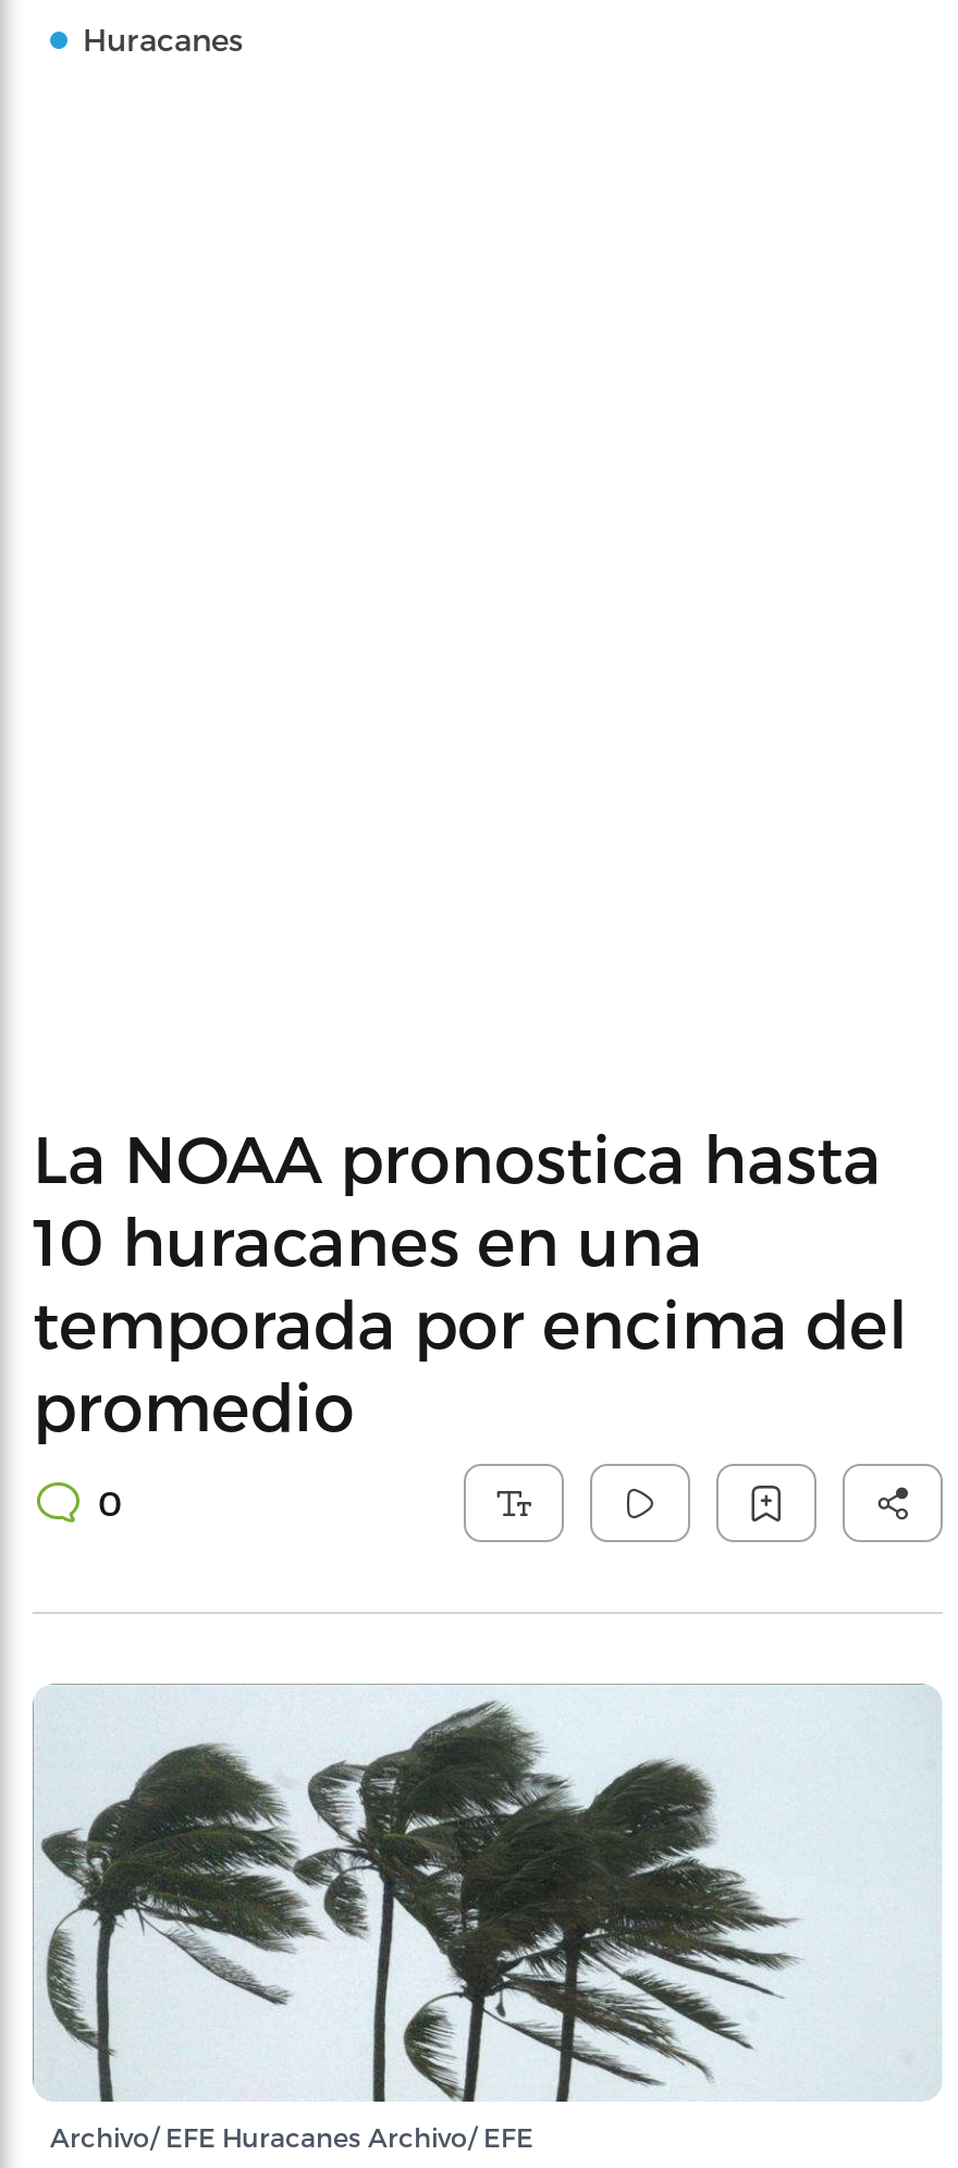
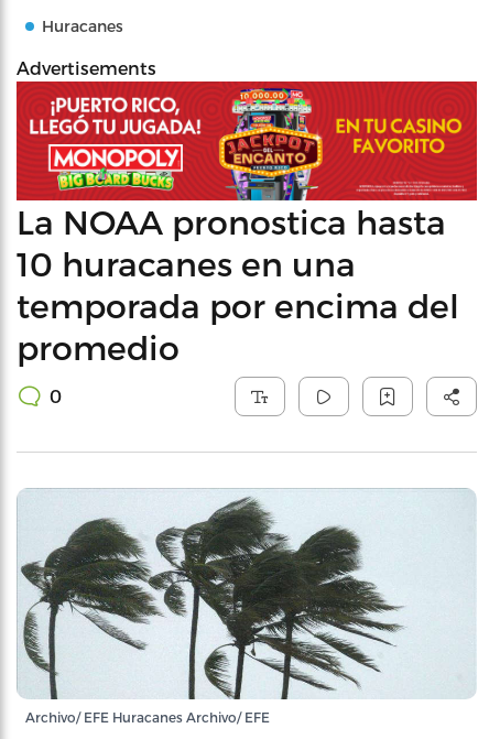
none -> [15,80,478,202] [image]
none -> [17,57,156,78] Advertisements

